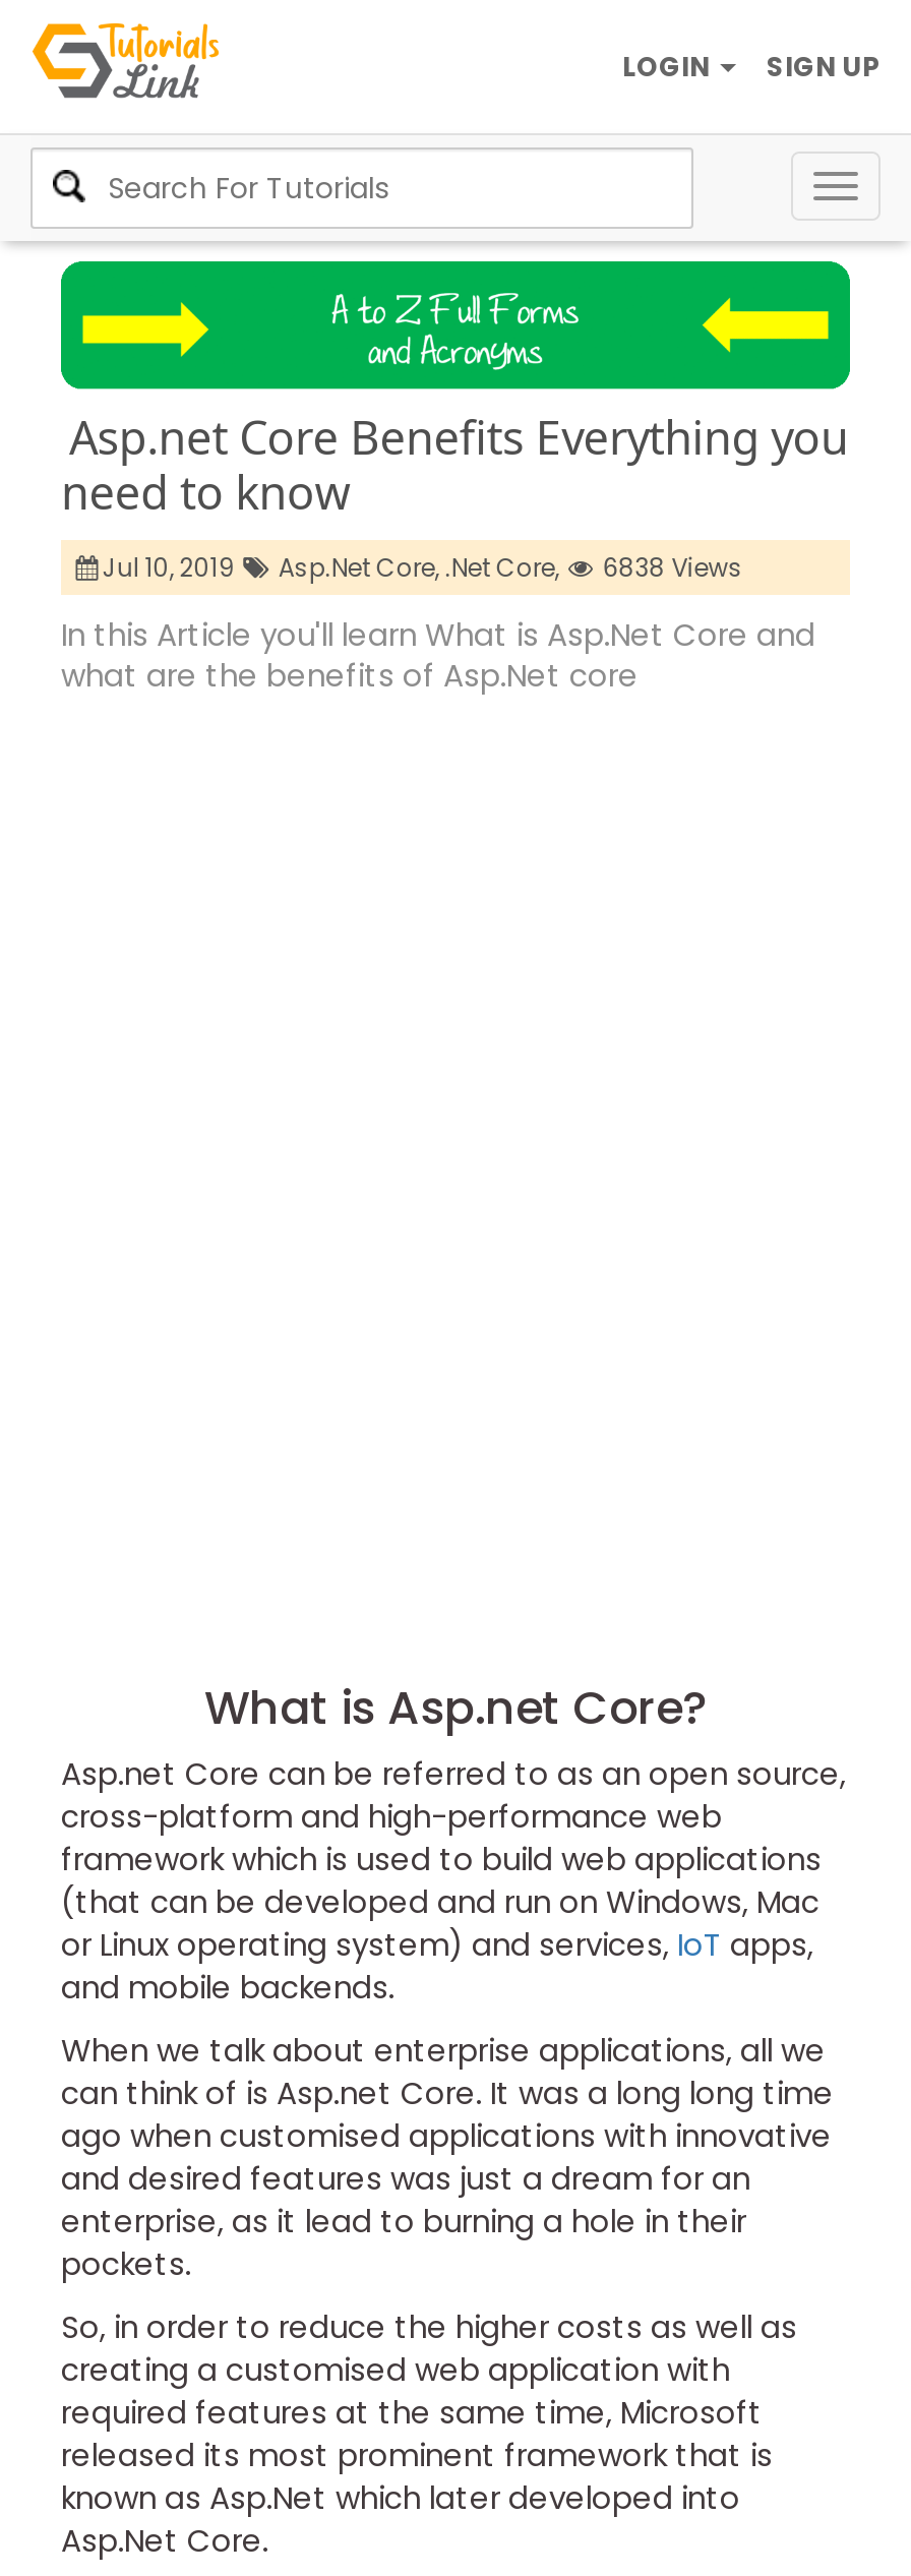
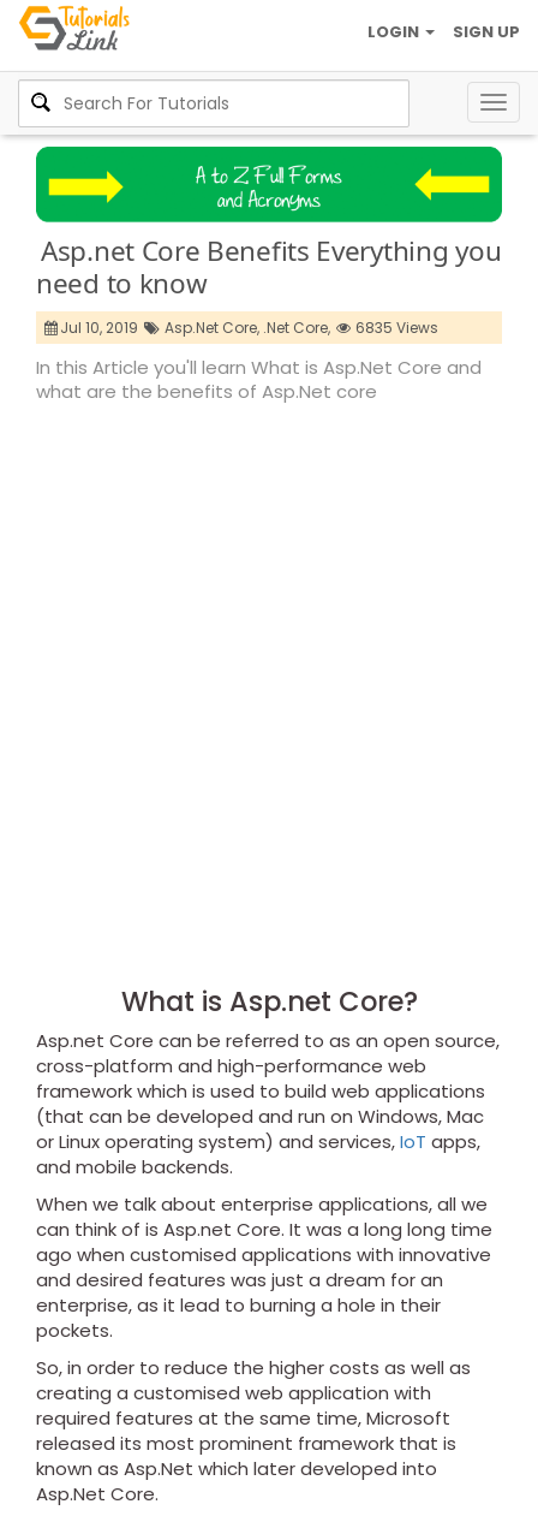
[102,551,743,586] Jul 10, 2019 Asp.Net Core, .Net Core, 6838 Views -> [61,318,439,338] Jul 10, 2019 Asp.Net Core, .Net Core, 6835 Views

